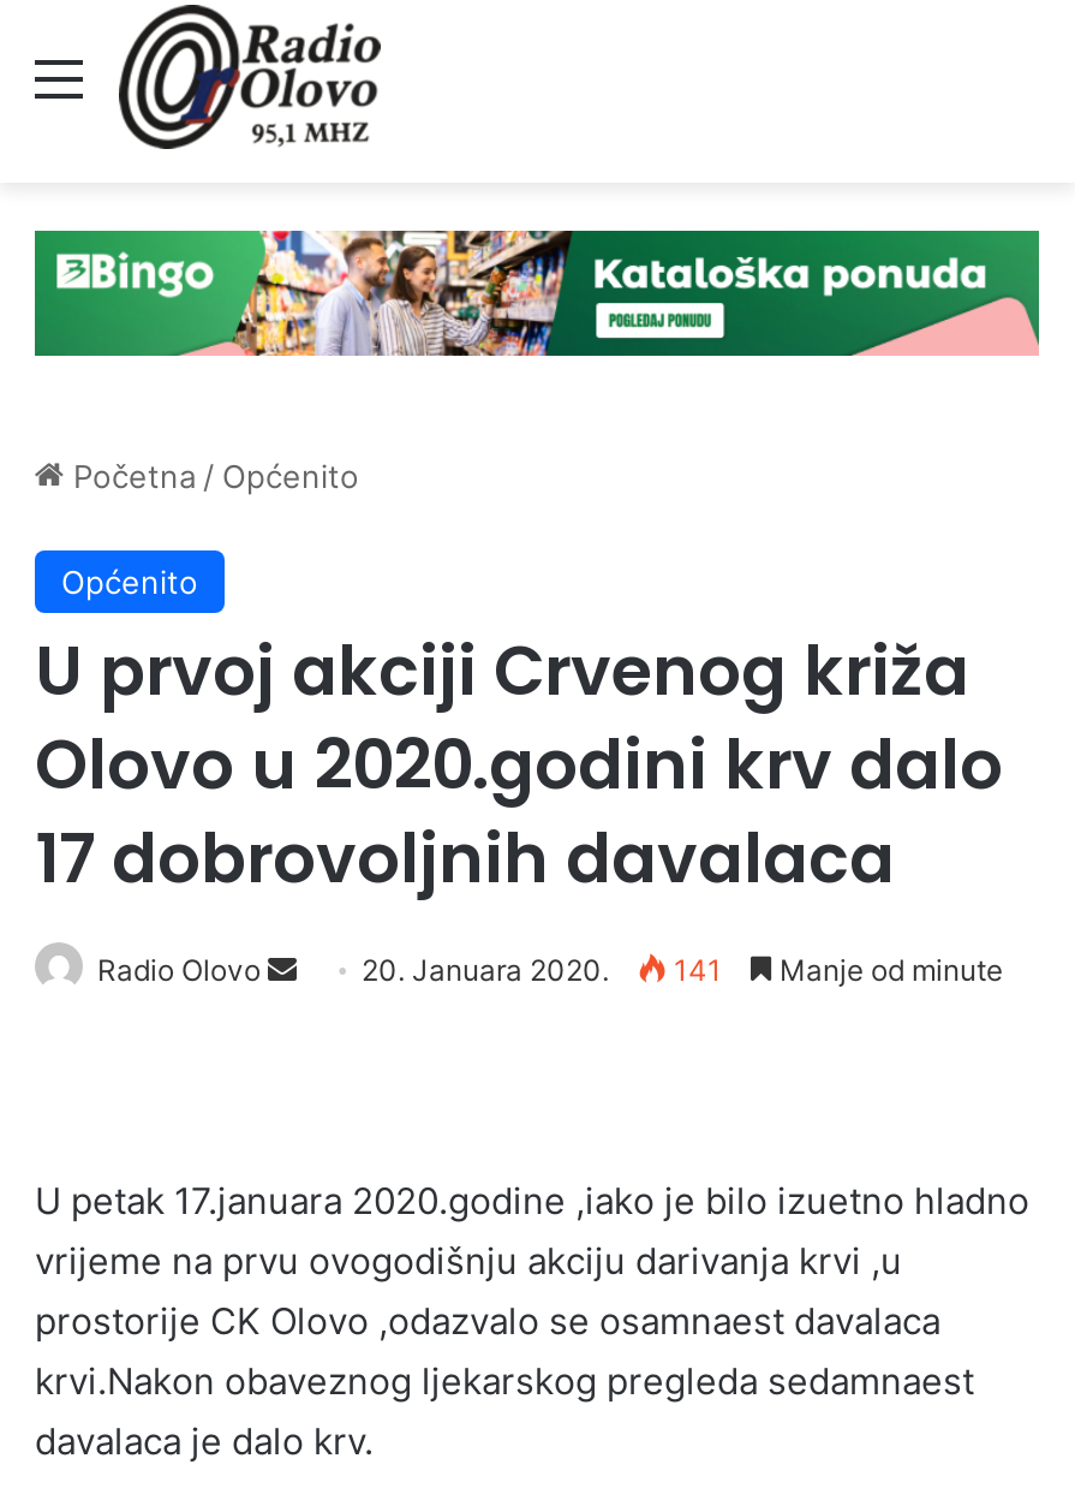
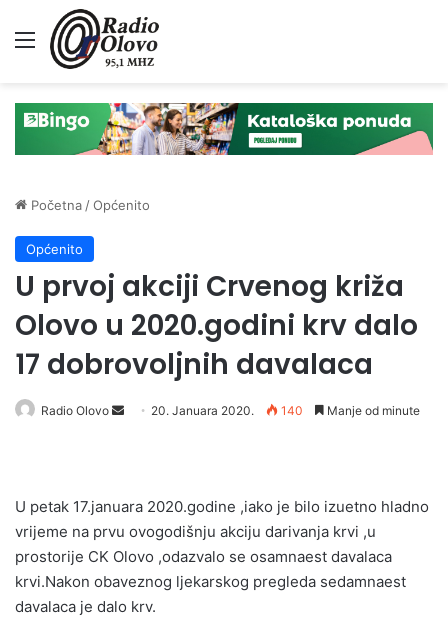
[667,951,722,987] 141 -> [278,403,303,418] 140

